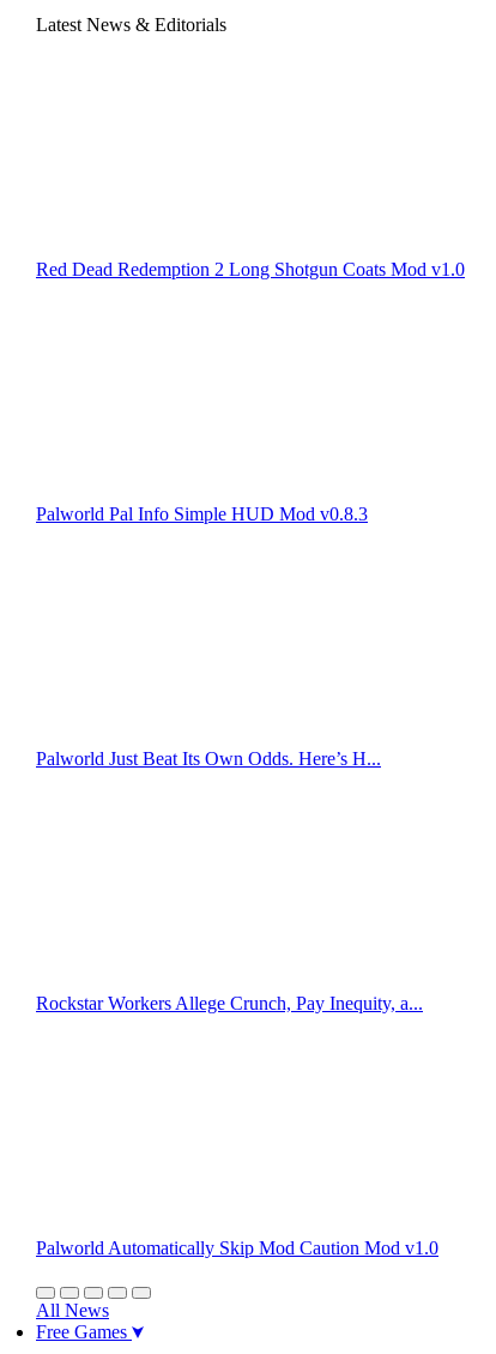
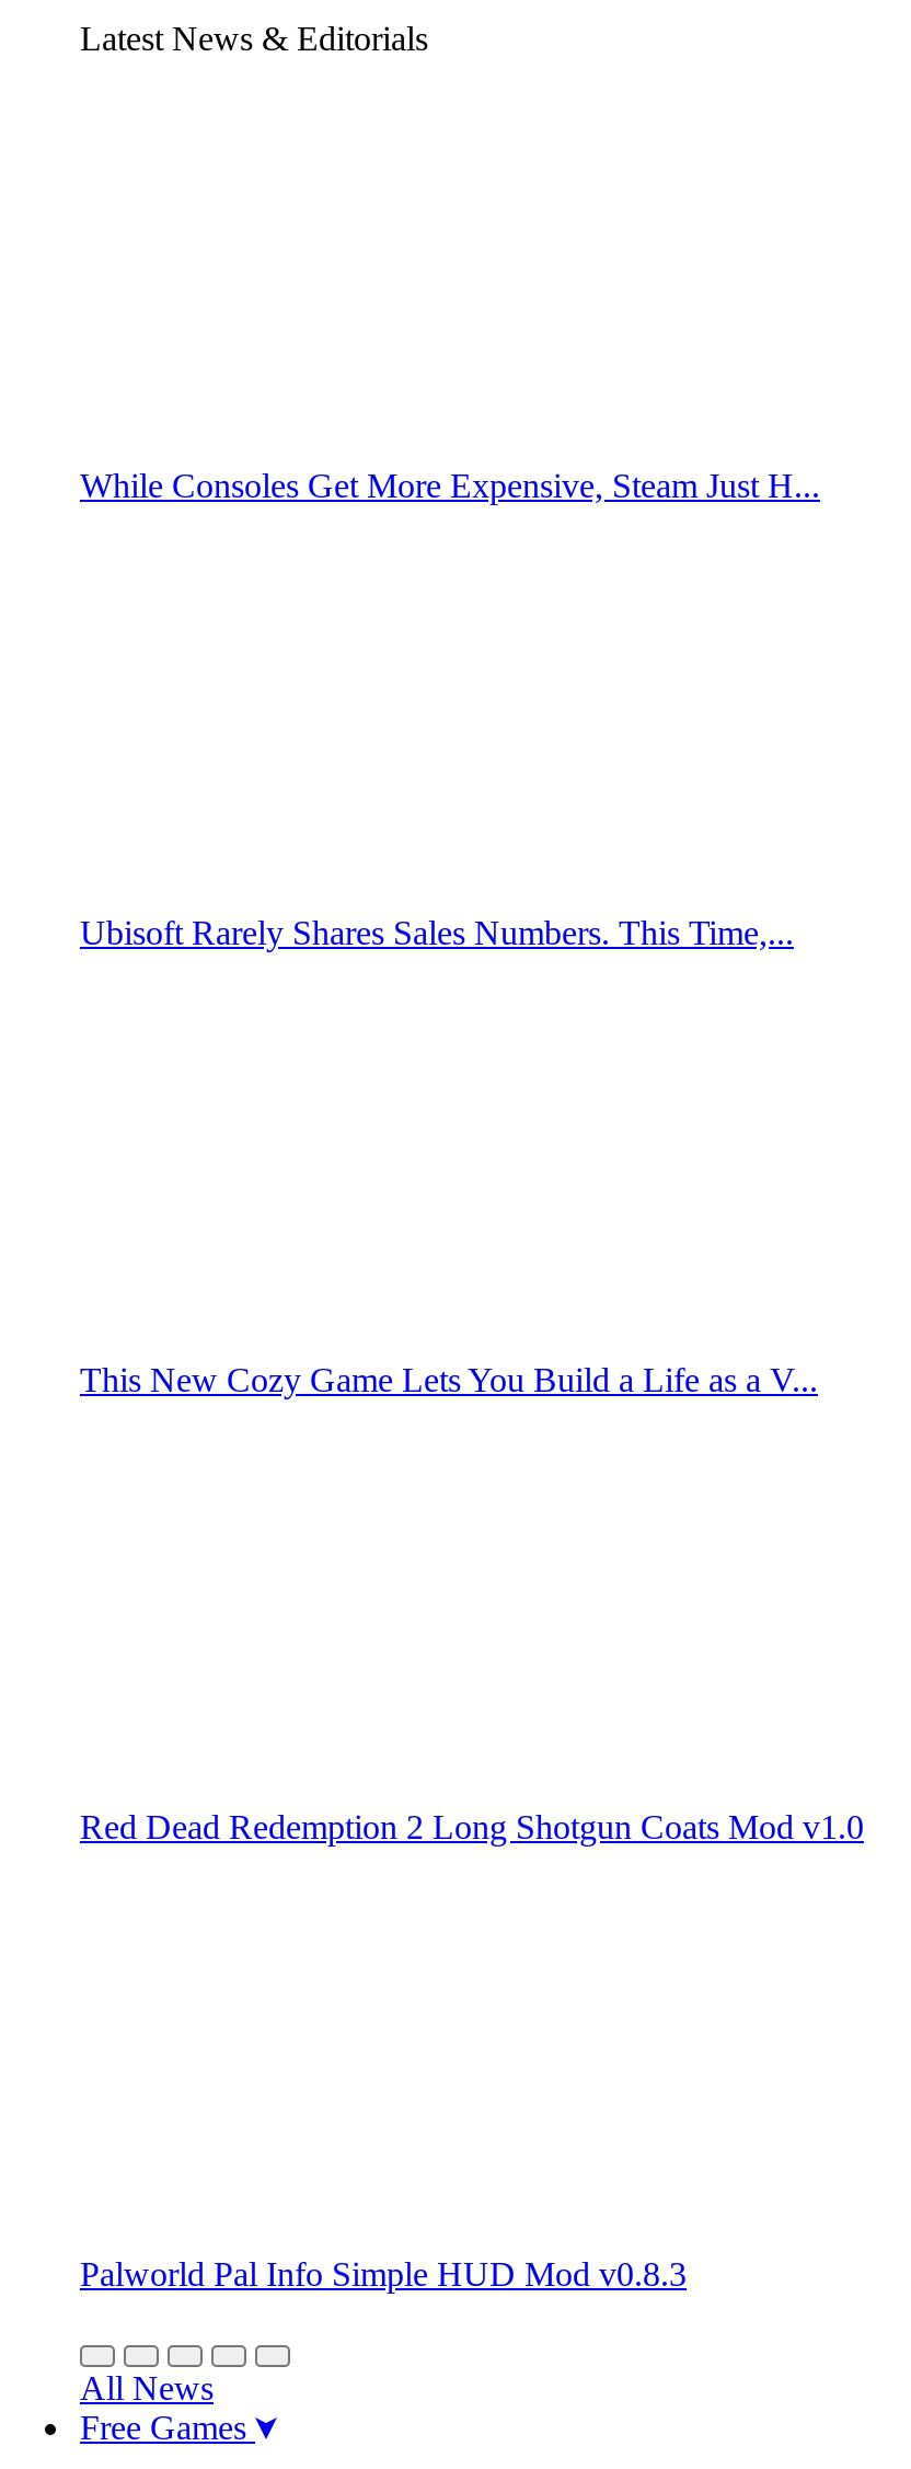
none -> [80,467,820,504] While Consoles Get More Expensive, Steam Just H...
none -> [80,914,794,951] Ubisoft Rarely Shares Sales Numbers. This Time,...
none -> [80,1361,818,1398] This New Cozy Game Lets You Build a Life as a V...
moved [36,259,465,524] -> [80,1808,864,2293]: Red Dead Redemption 2 Long Shotgun Coats Mod v1.0 | Palworld Pal Info Simple HUD Mod v0.8.3
[36,748,381,769] Palworld Just Beat Its Own Odds. Here’s H... -> none
[36,993,423,1013] Rockstar Workers Allege Crunch, Pay Inequity, a... -> none
[36,1238,438,1258] Palworld Automatically Skip Mod Caution Mod v1.0 -> none

